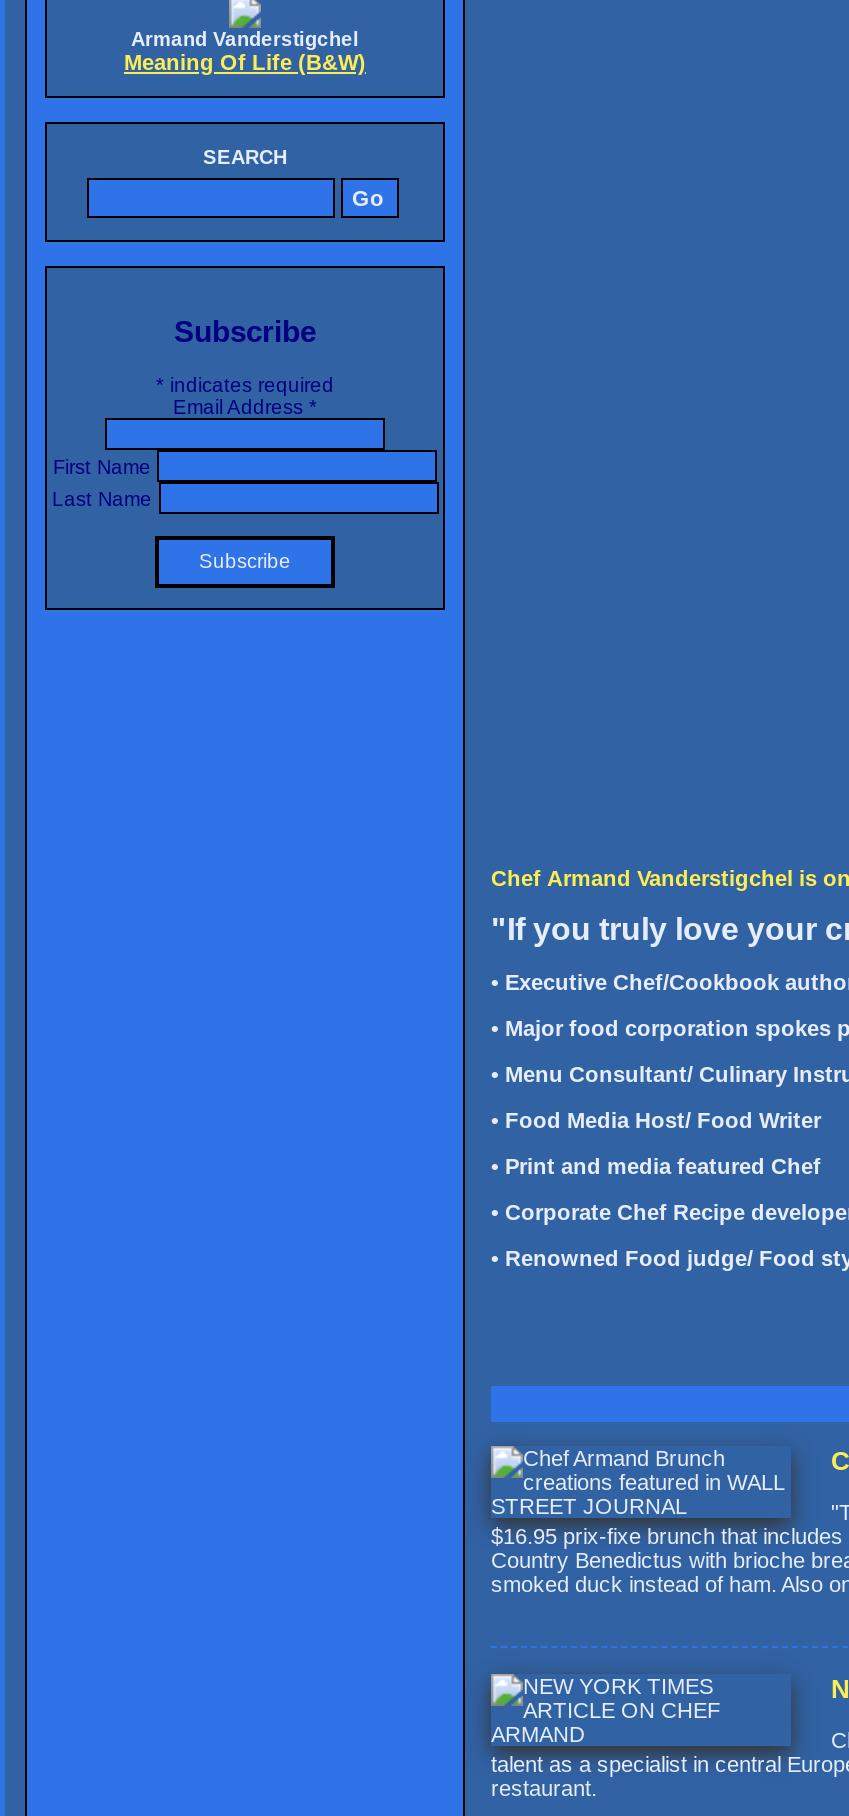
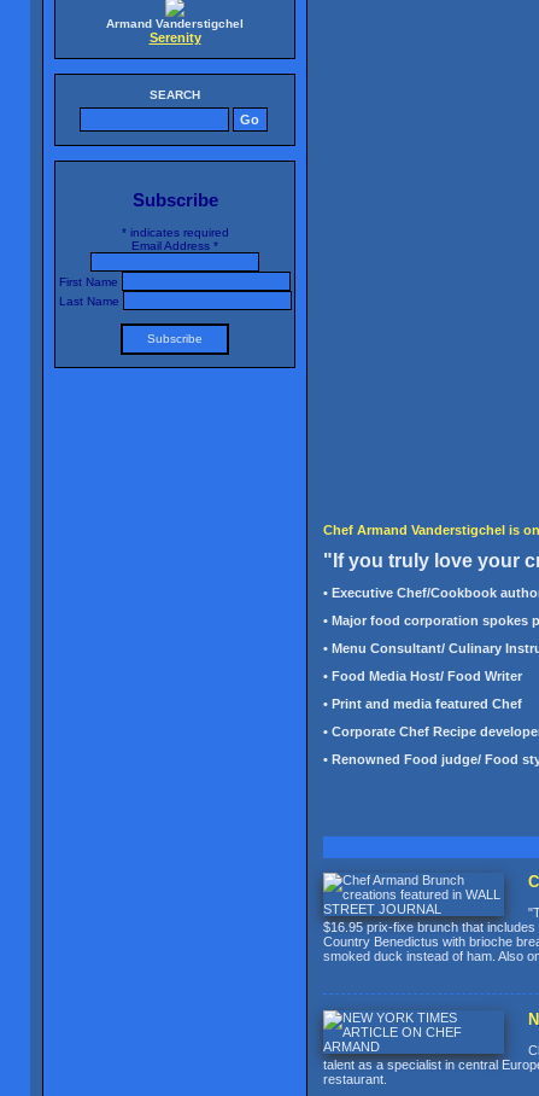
[124,50,366,74] Meaning Of Life (B&W) -> [149,30,201,45] Serenity

